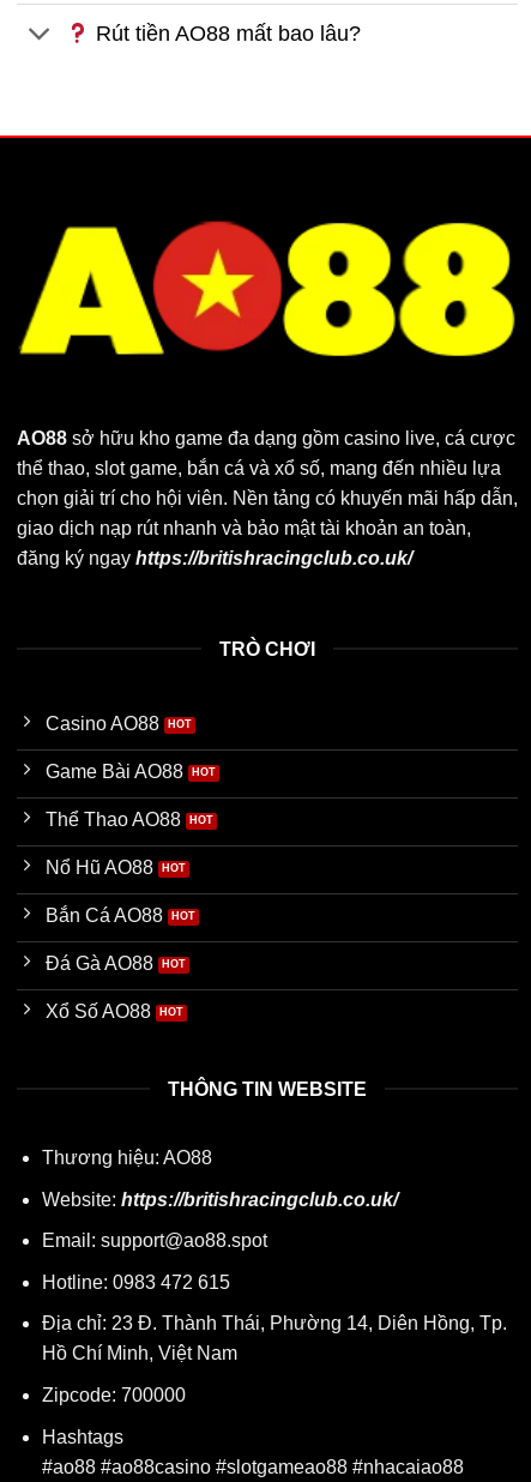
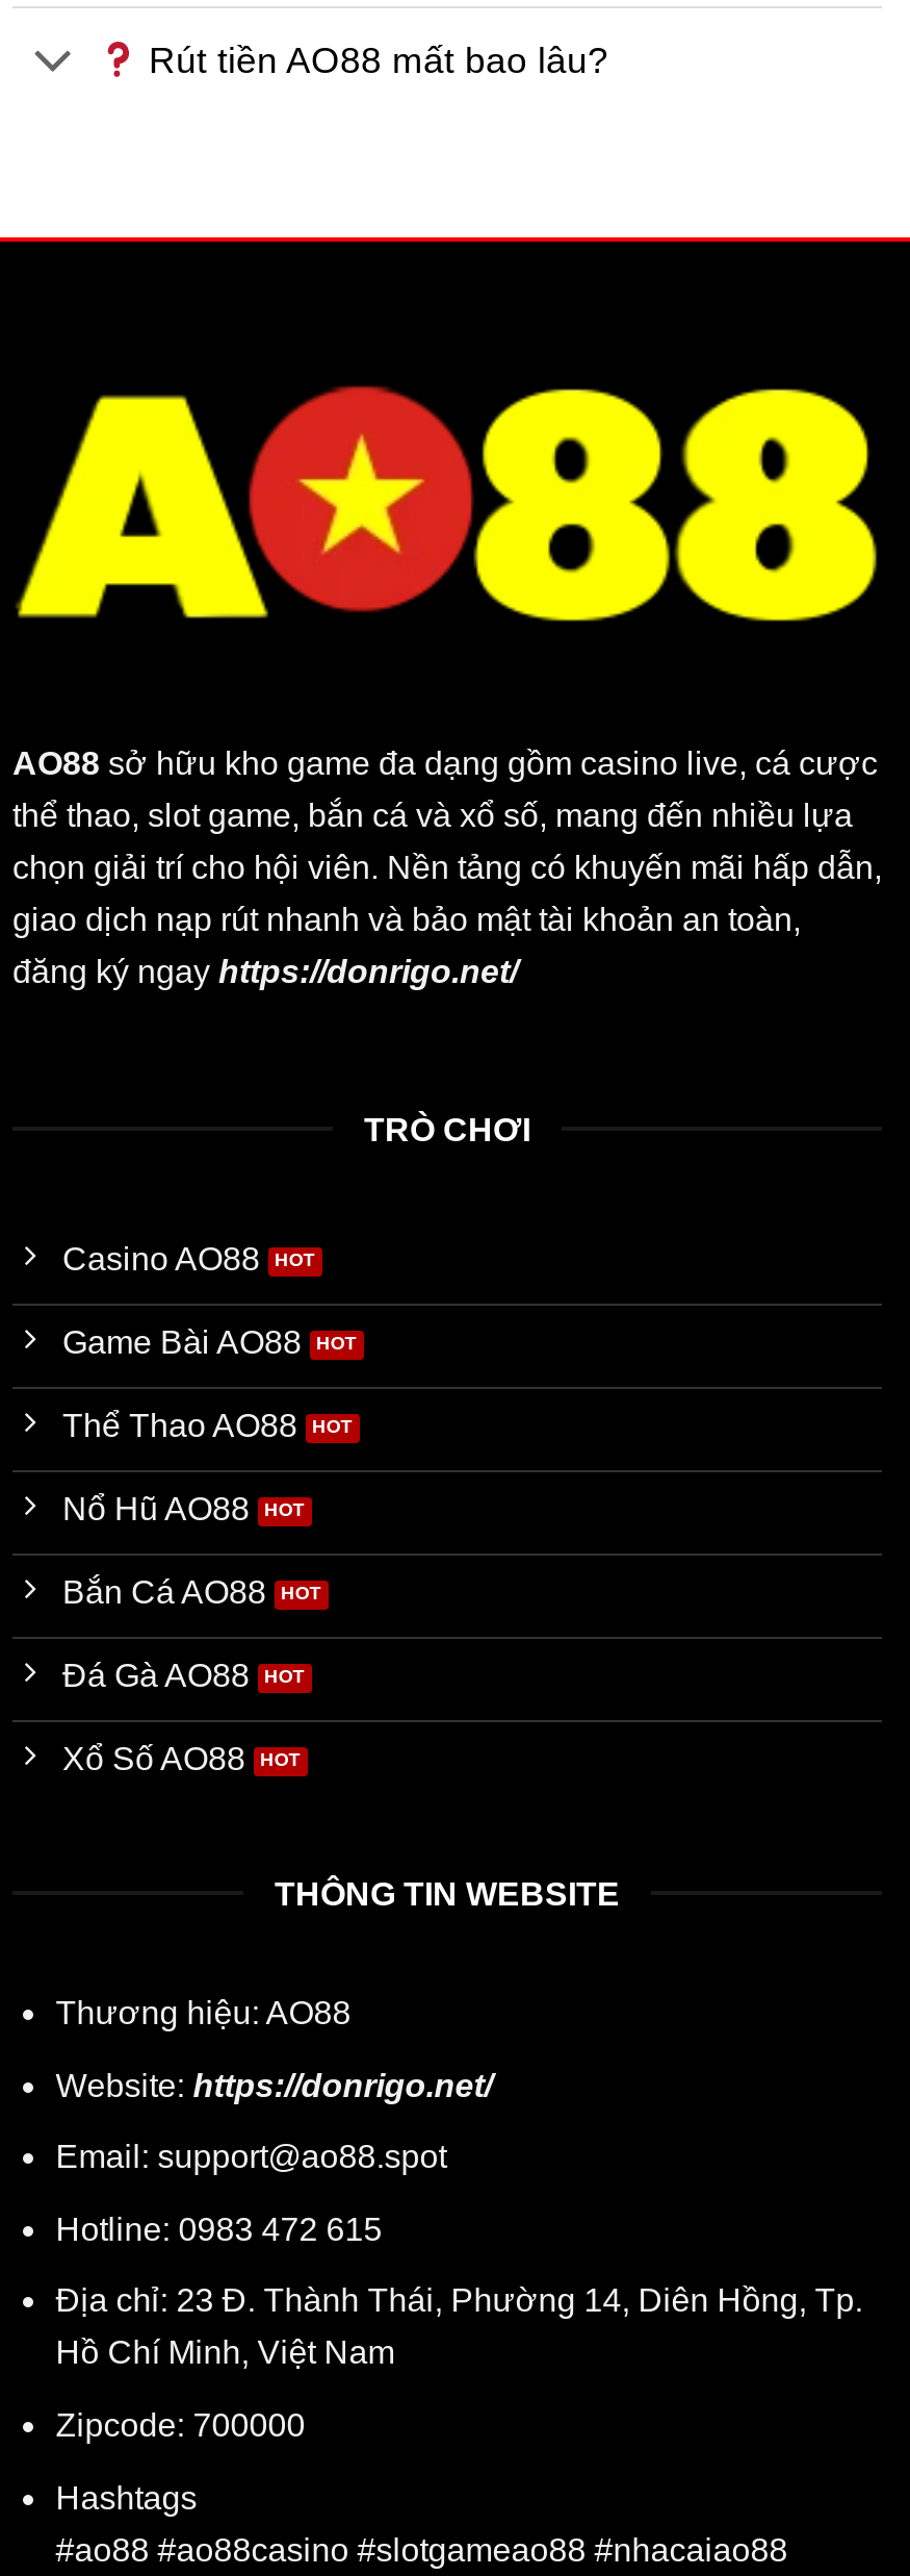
[17,548,412,569] đăng ký ngay https://britishracingclub.co.uk/ -> [12,954,518,990] đăng ký ngay https://donrigo.net/
[42,1189,398,1209] Website: https://britishracingclub.co.uk/ -> [56,2067,493,2102] Website: https://donrigo.net/

